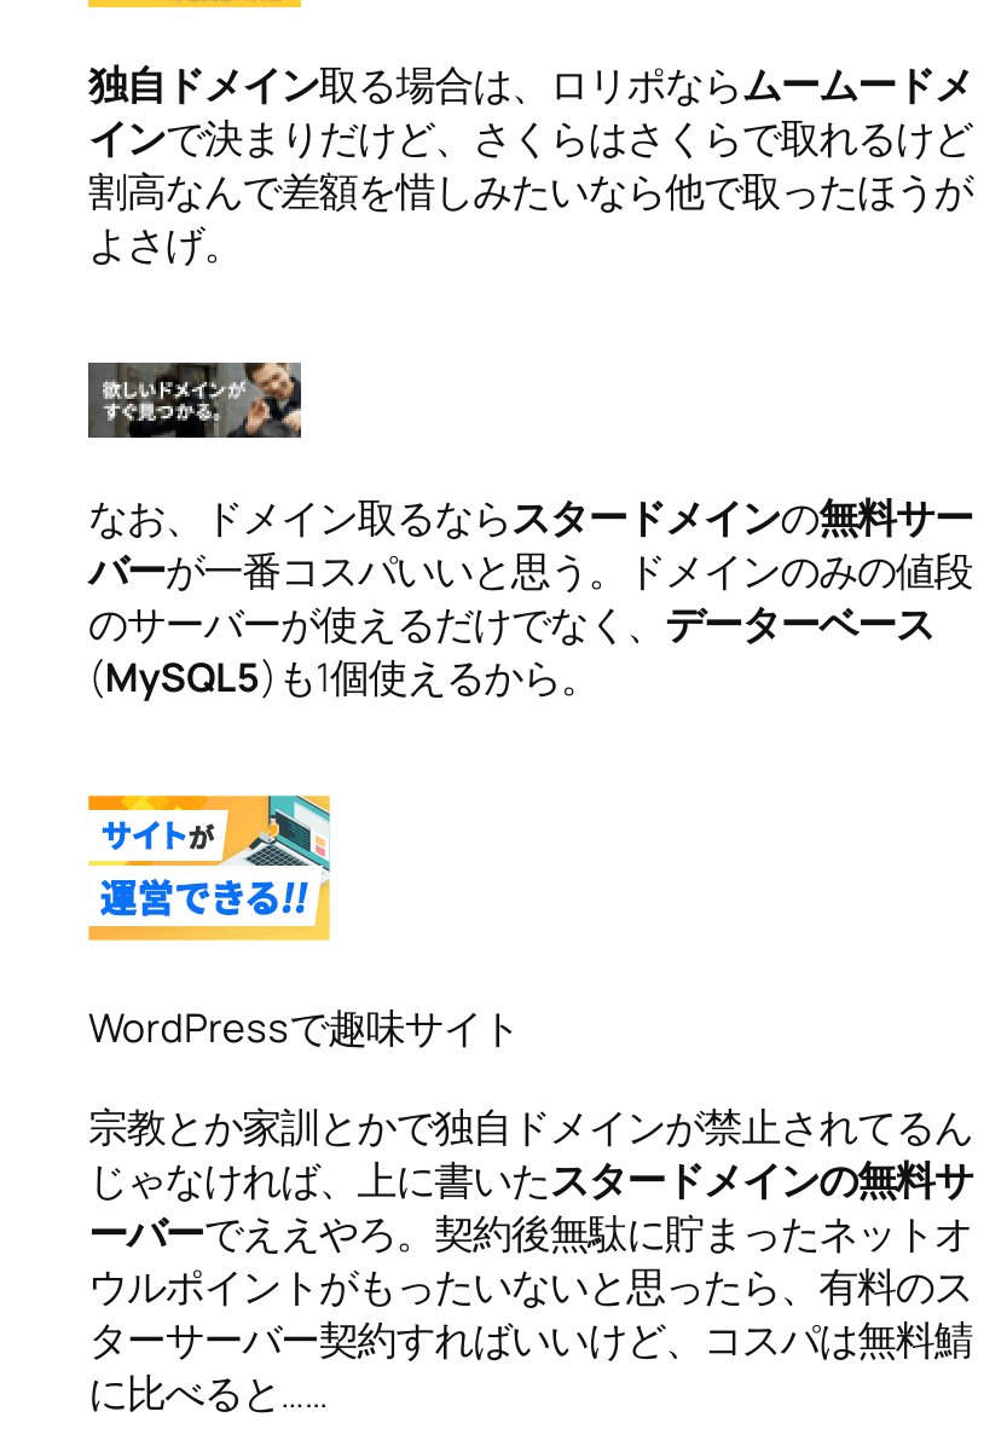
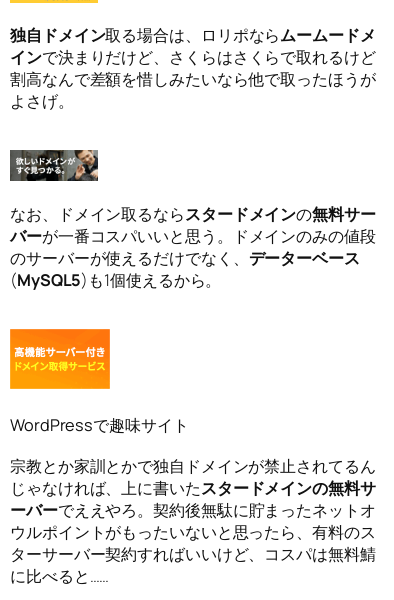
[86,793,332,943] [image] -> [9,328,111,389] [image]

